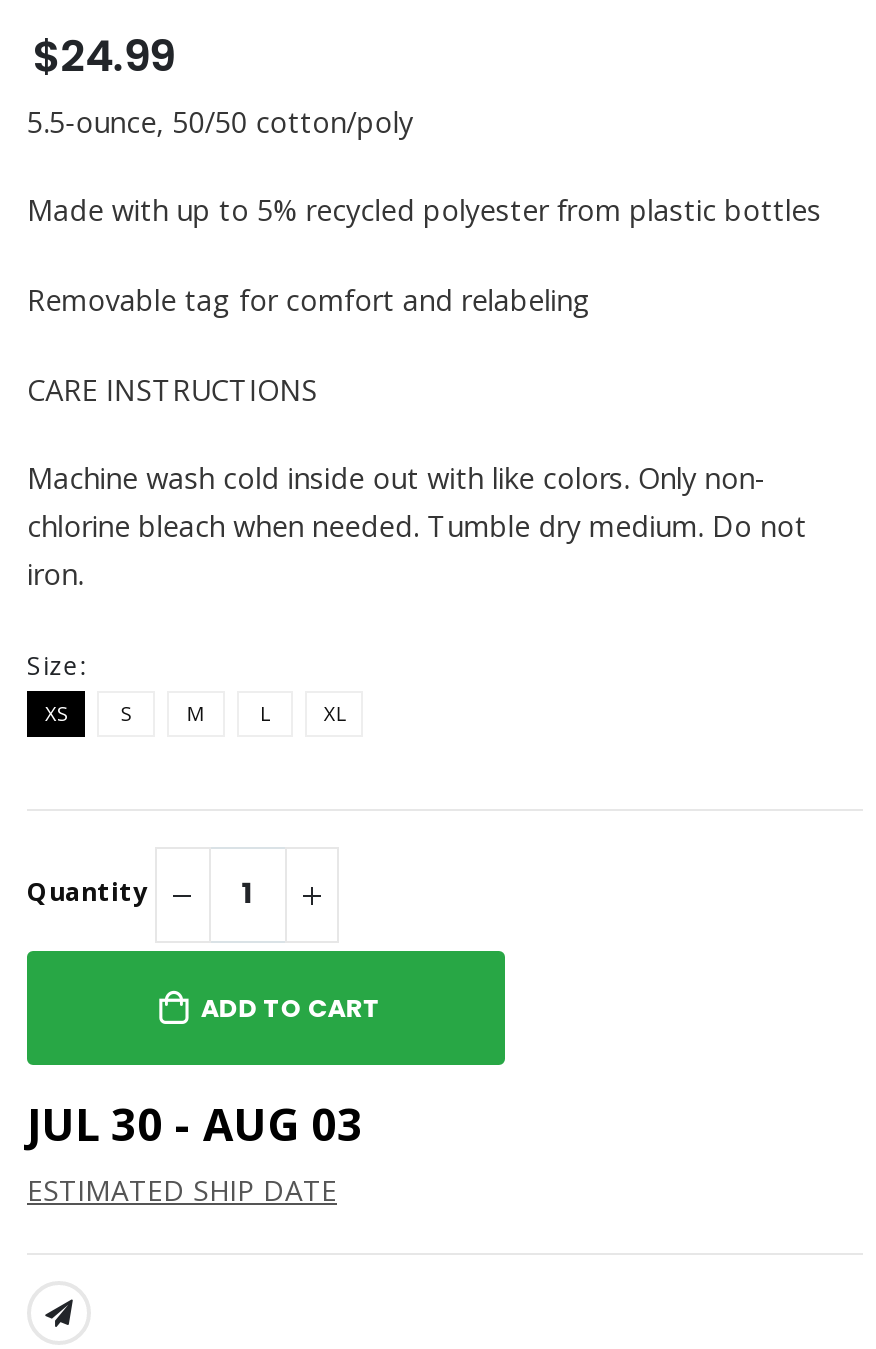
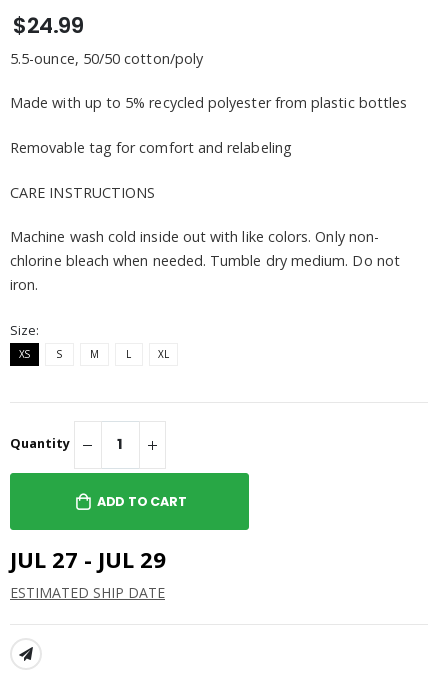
[27,1094,363,1154] JUL 30 - AUG 03 -> [10,544,166,574] JUL 27 - JUL 29

